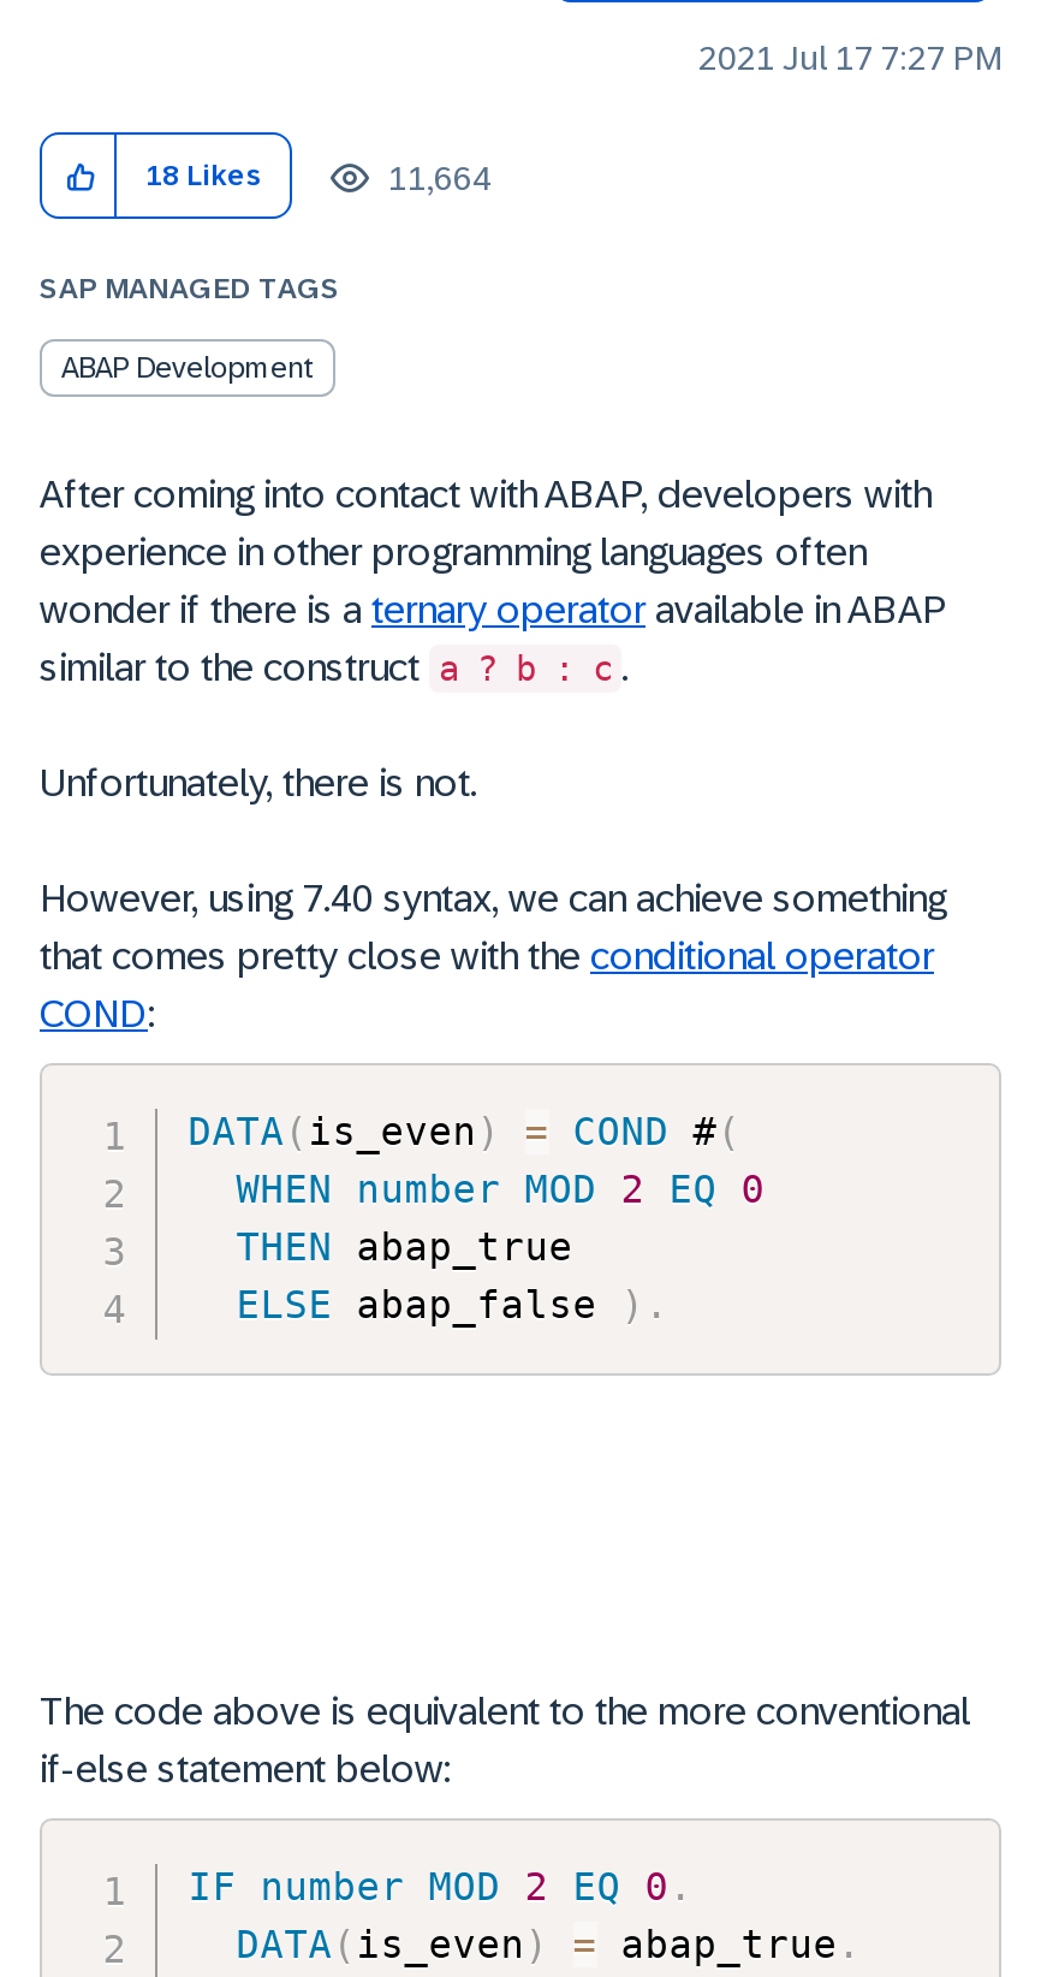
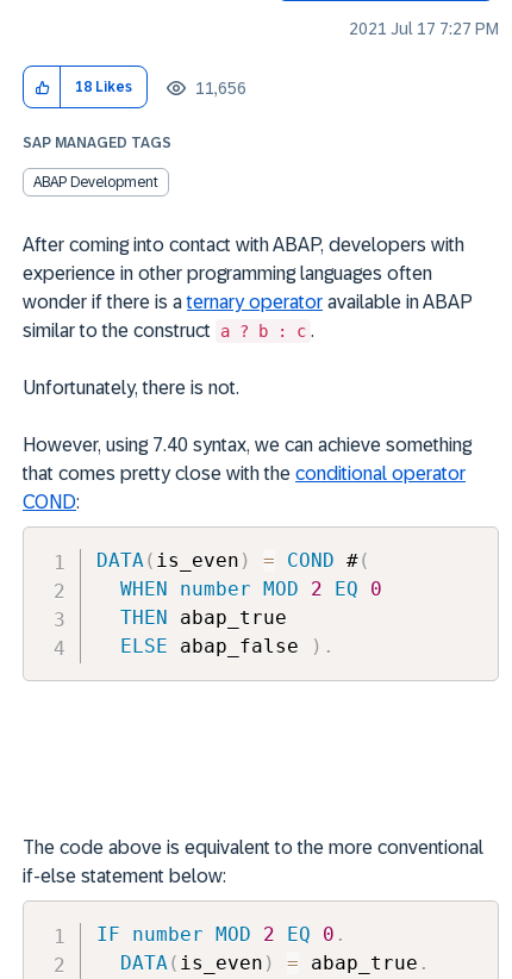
[388,158,492,197] 11,664 -> [195,78,246,98] 11,656

